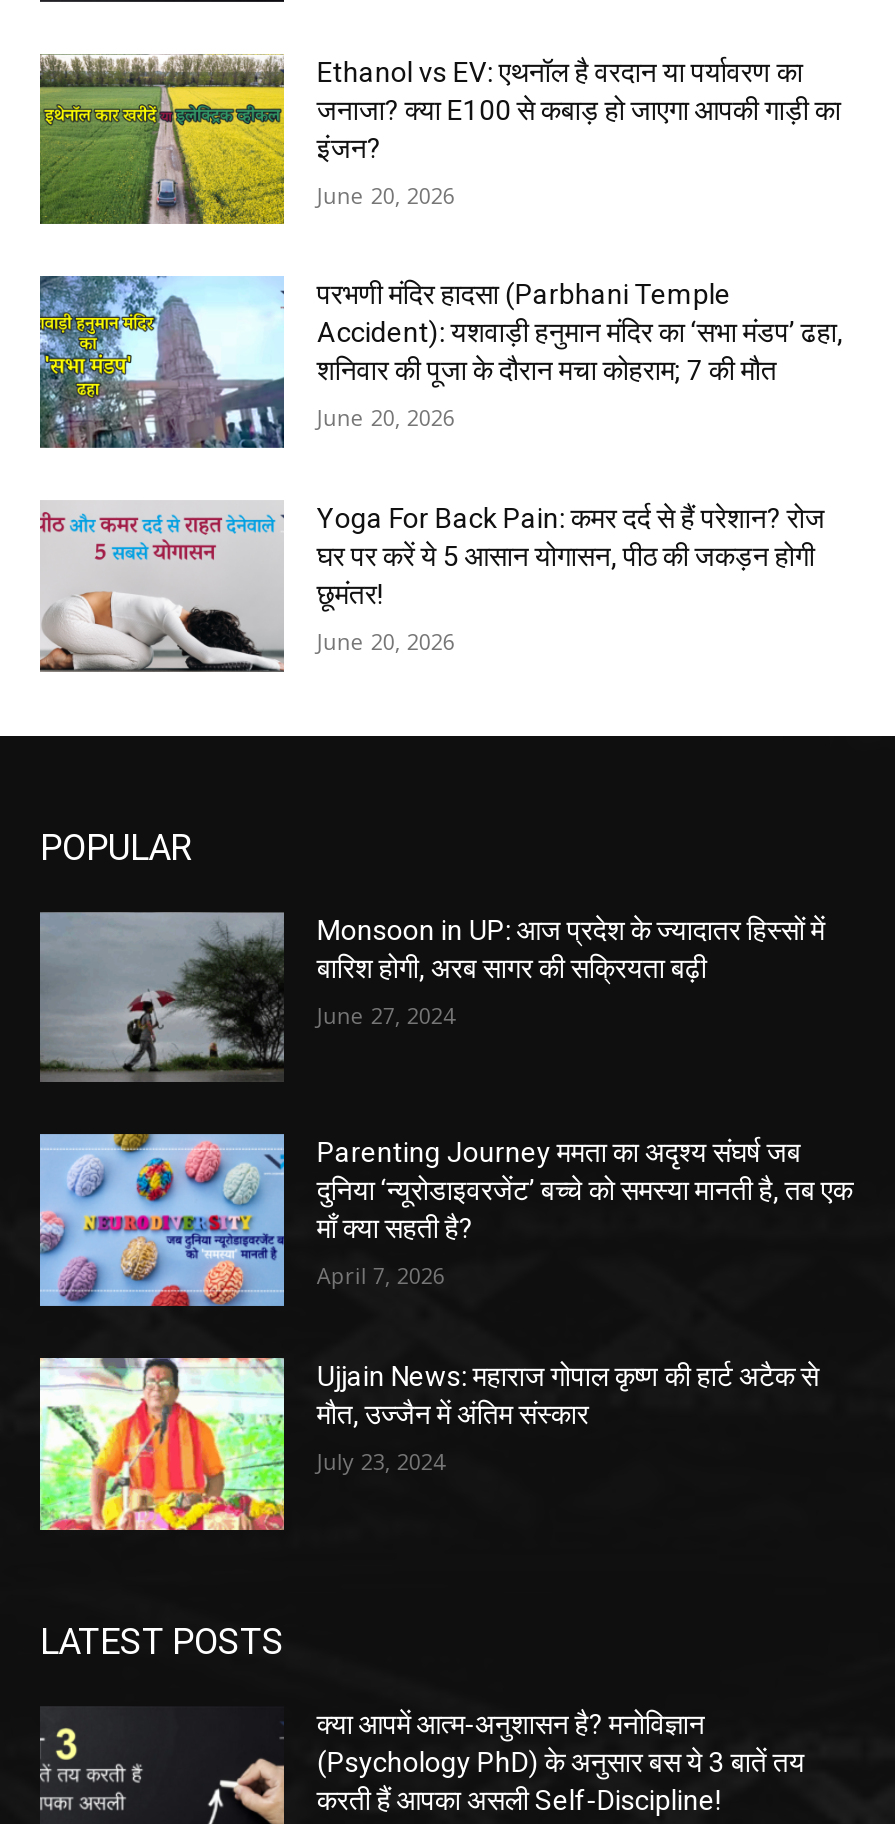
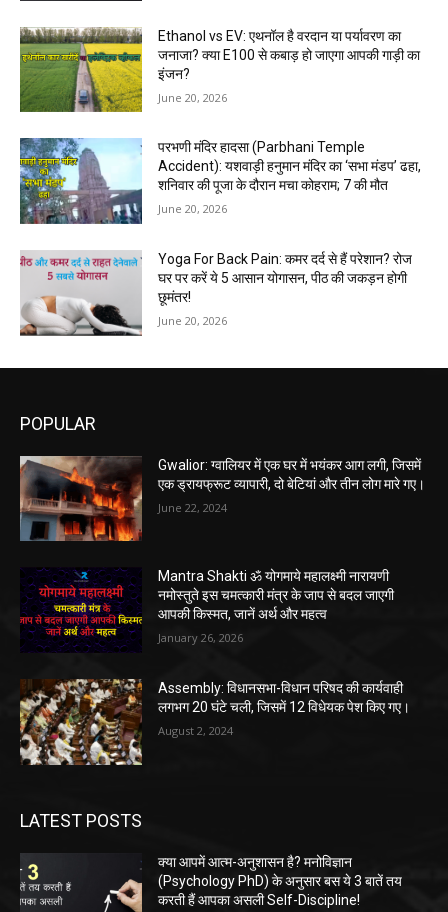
[38,912,825,1082] [image] | Monsoon in UP: आज प्रदेश के ज्यादातर हिस्सों में | बारिश होगी, अरब सागर की सक्रियता बढ़ी -> [20,456,425,542] [image] | Gwalior: ग्वालियर में एक घर में भयंकर आग लगी, जिसमें | एक ड्रायफ्रूट व्यापारी, दो बेटियां और तीन लोग मारे गए।
[317,999,455,1029] June 27, 2024 -> [158,500,227,515] June 22, 2024
[38,1132,853,1308] [image] | Parenting Journey ममता का अदृश्य संघर्ष जब | दुनिया ‘न्यूरोडाइवरजेंट’ बच्चे को समस्या मानती है, तब एक | माँ क्या सहती है? -> [20,567,394,653] [image] | Mantra Shakti ॐ योगमाये महालक्ष्मी नारायणी | नमोस्तुते इस चमत्कारी मंत्र के जाप से बदल जाएगी | आपकी किस्मत, जानें अर्थ और महत्व
[317,1261,445,1291] April 7, 2026 -> [158,630,243,645] January 26, 2026
[38,1356,819,1532] [image] | Ujjain News: महाराज गोपाल कृष्ण की हार्ट अटैक से | मौत, उज्जैन में अंतिम संस्कार -> [19,679,410,766] [image] | Assembly: विधानसभा-विधान परिषद की कार्यवाही | लगभग 20 घंटे चली, जिसमें 12 विधेयक पेश किए गए।
[317,1446,445,1476] July 23, 2024 -> [158,723,233,738] August 2, 2024

